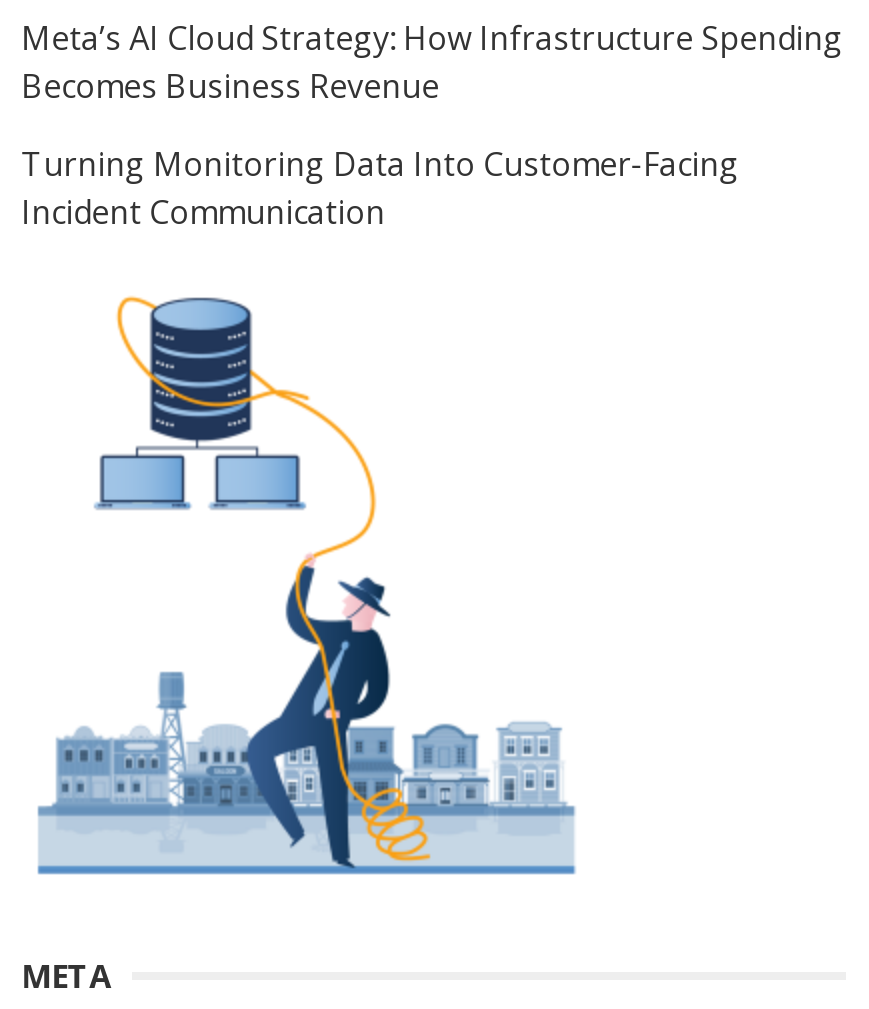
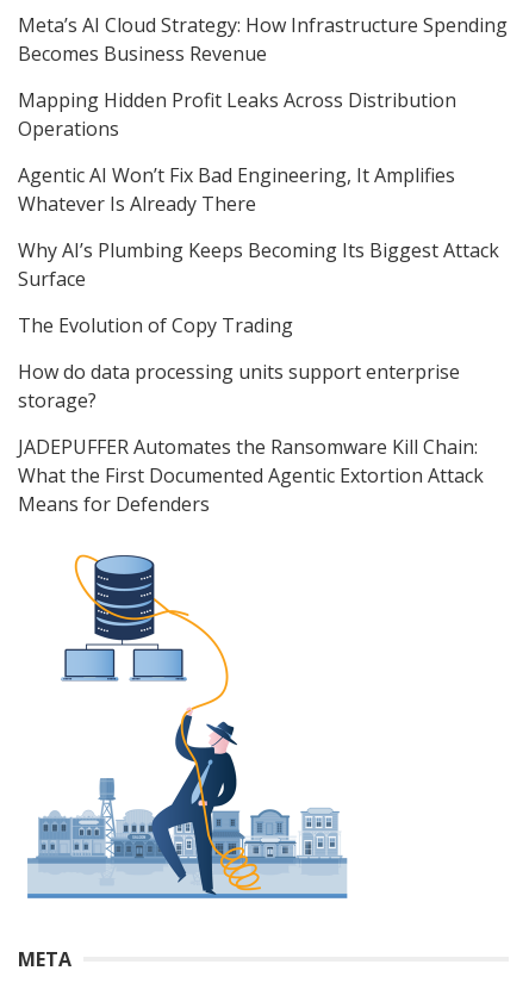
[21,141,739,233] Turning Monitoring Data Into Customer-Facing | Incident Communication -> [18,86,499,517] Mapping Hidden Profit Leaks Across Distribution | Operations | Agentic AI Won’t Fix Bad Engineering, It Amplifies | Whatever Is Already There | Why AI’s Plumbing Keeps Becoming Its Biggest Attack | Surface | The Evolution of Copy Trading | How do data processing units support enterprise | storage? | JADEPUFFER Automates the Ransomware Kill Chain: | What the First Documented Agentic Extortion Attack | Means for Defenders

